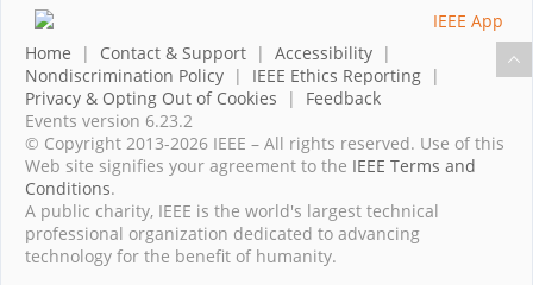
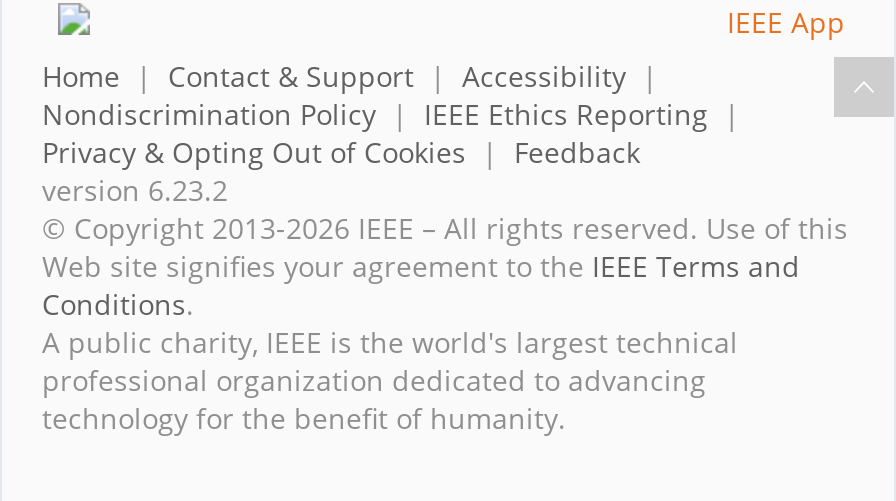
[25,109,193,132] Events version 6.23.2 -> [42,171,228,209] version 6.23.2

